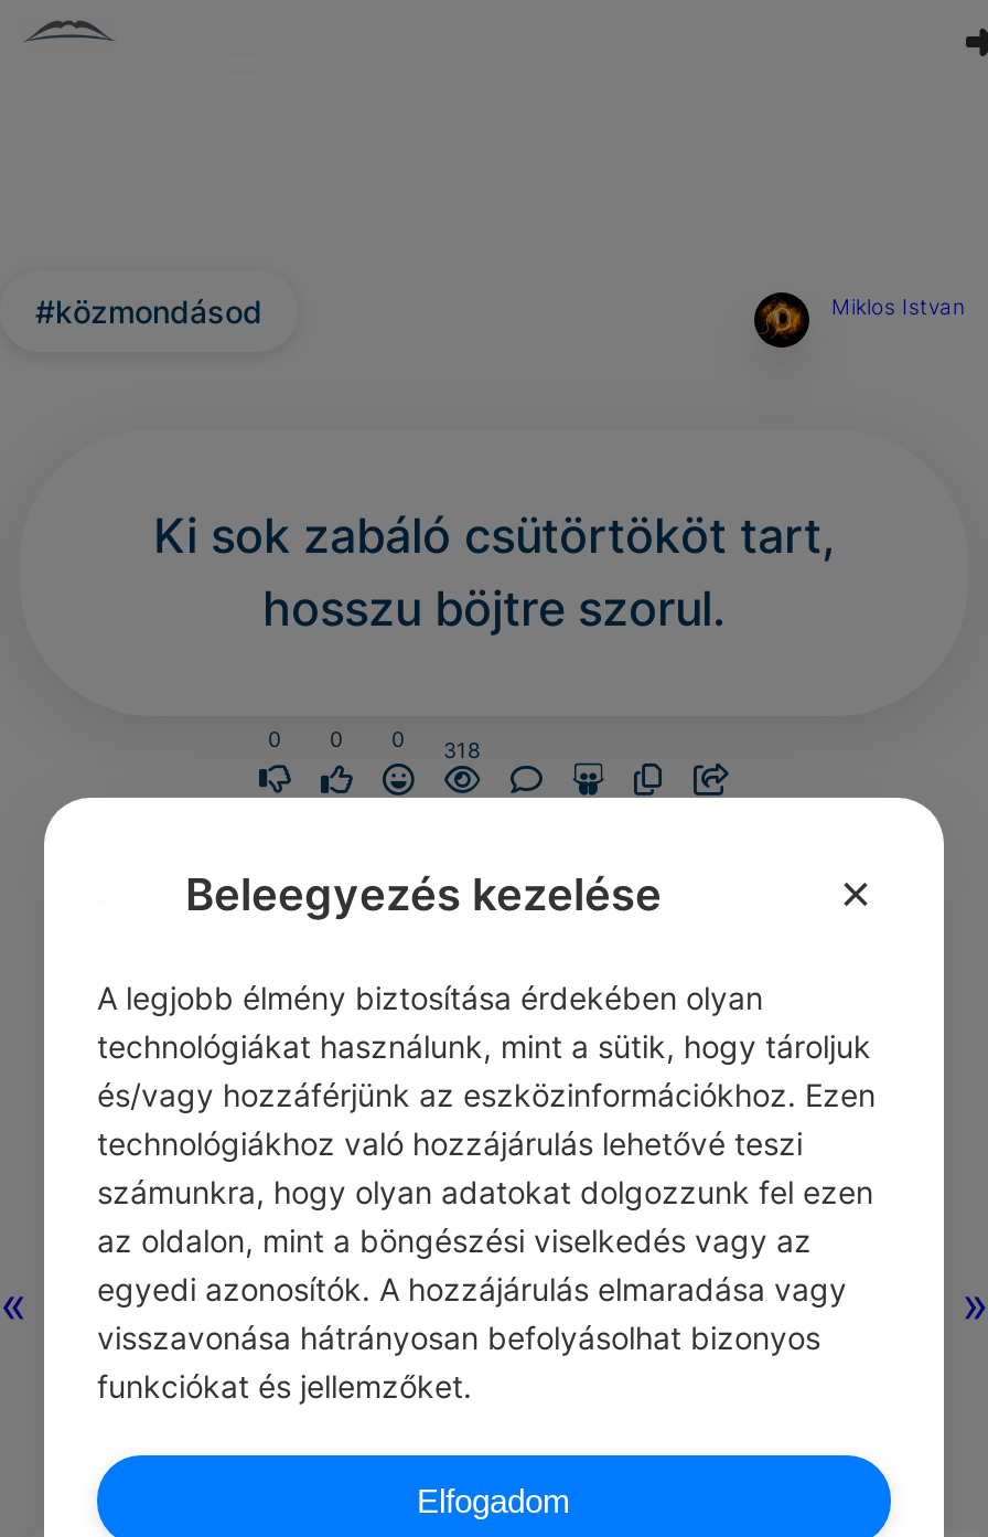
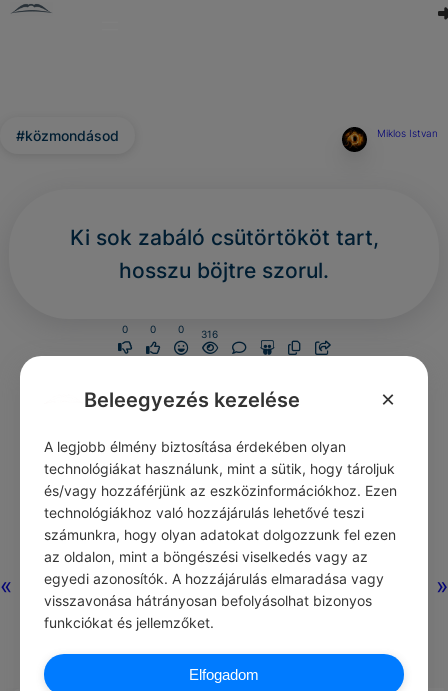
[268,727,481,762] 0 0 0 318 -> [121,324,218,340] 0 0 0 316

